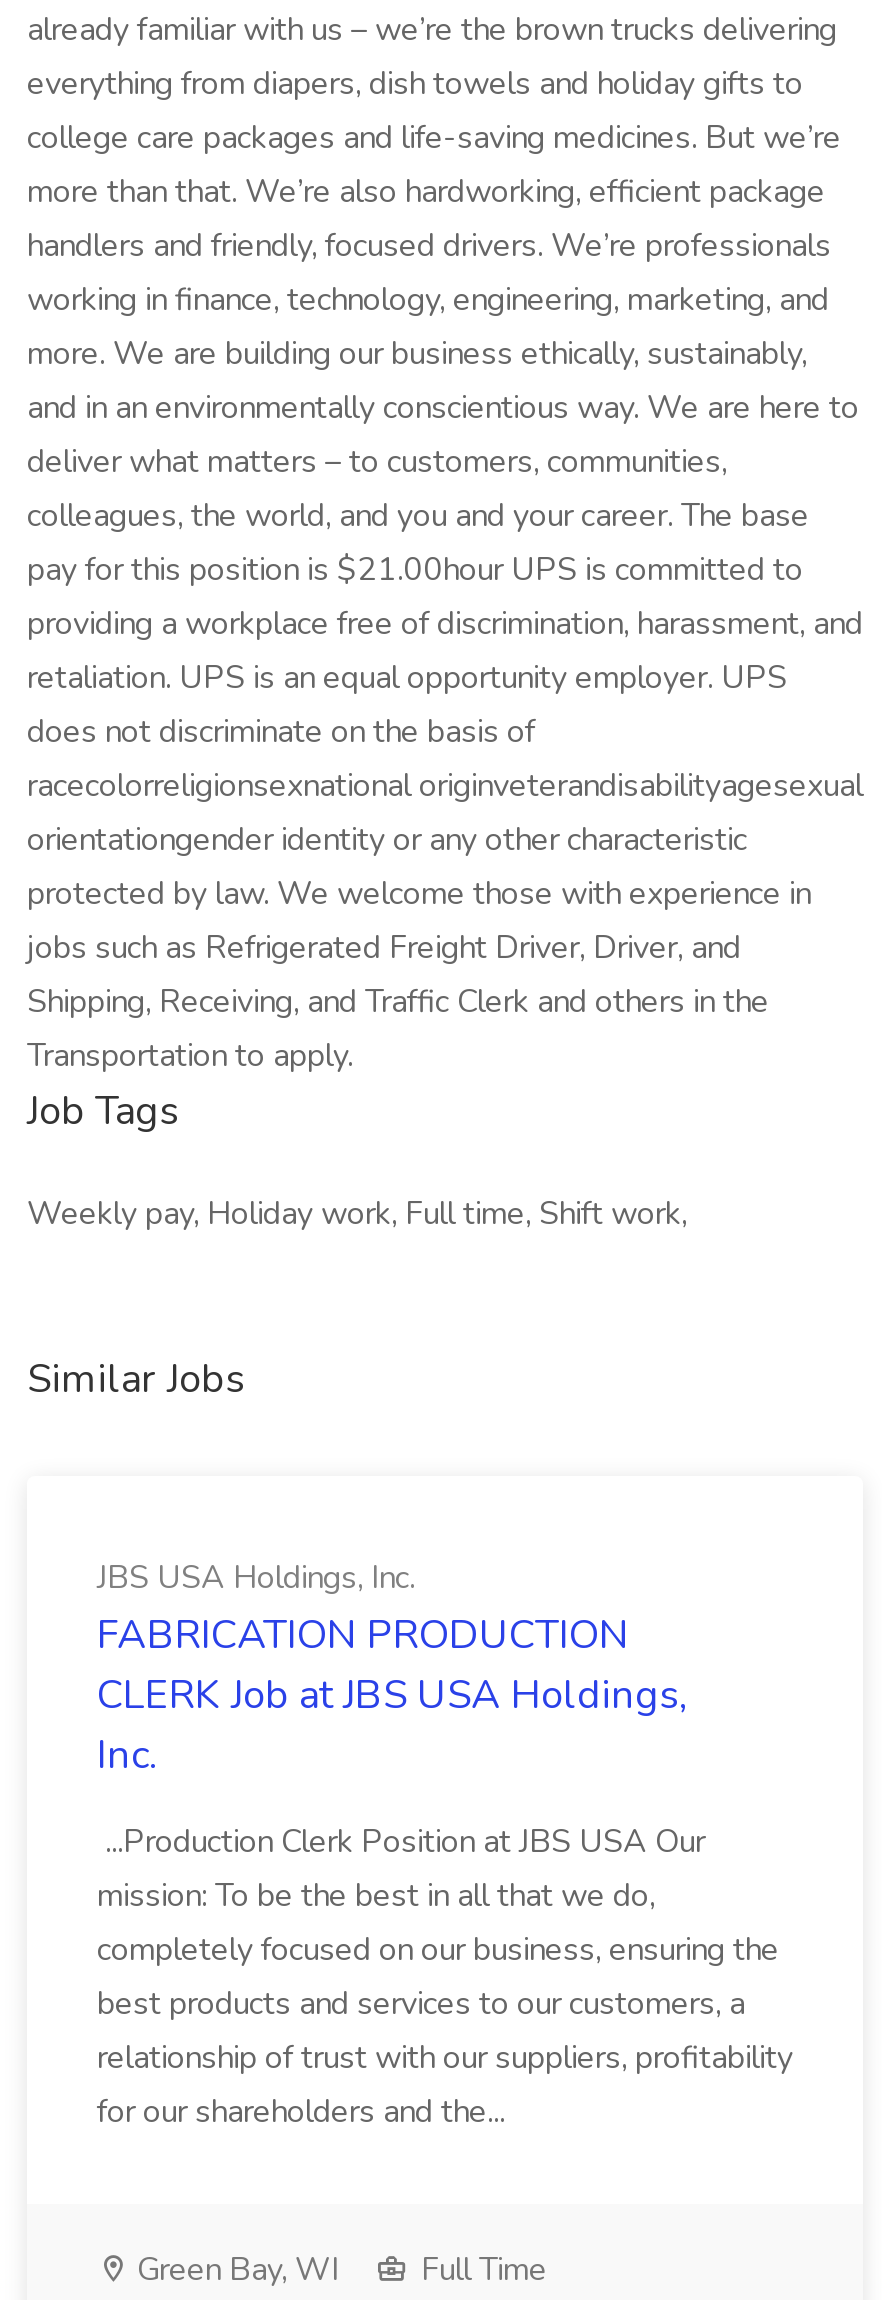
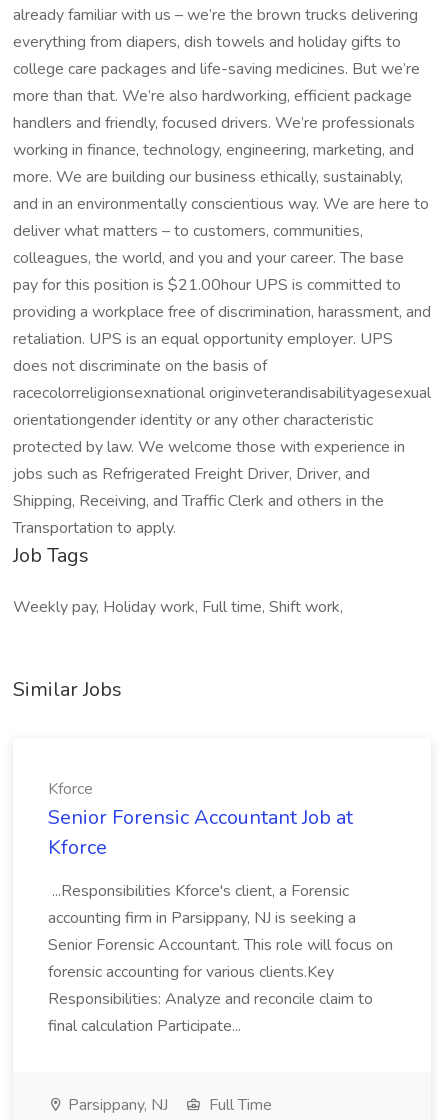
[97,1556,687,1782] JBS USA Holdings, Inc. | FABRICATION PRODUCTION | CLERK Job at JBS USA Holdings, | Inc. -> [48,778,353,861] Kforce | Senior Forensic Accountant Job at | Kforce
[97,1820,793,2134] ...Production Clerk Position at JBS USA Our | mission: To be the best in all that we do, | completely focused on our business, ensuring the | best products and services to our customers, a | relationship of trust with our suppliers, profitability | for our shareholders and the... -> [48,880,393,1037] ...Responsibilities Kforce's client, a Forensic | accounting firm in Parsippany, NJ is seeking a | Senior Forensic Accountant. This role will focus on | forensic accounting for various clients.Key | Responsibilities: Analyze and reconcile claim to | final calculation Participate...
[129,2248,339,2292] Green Bay, WI -> [64,1094,168,1116] Parsippany, NJ

